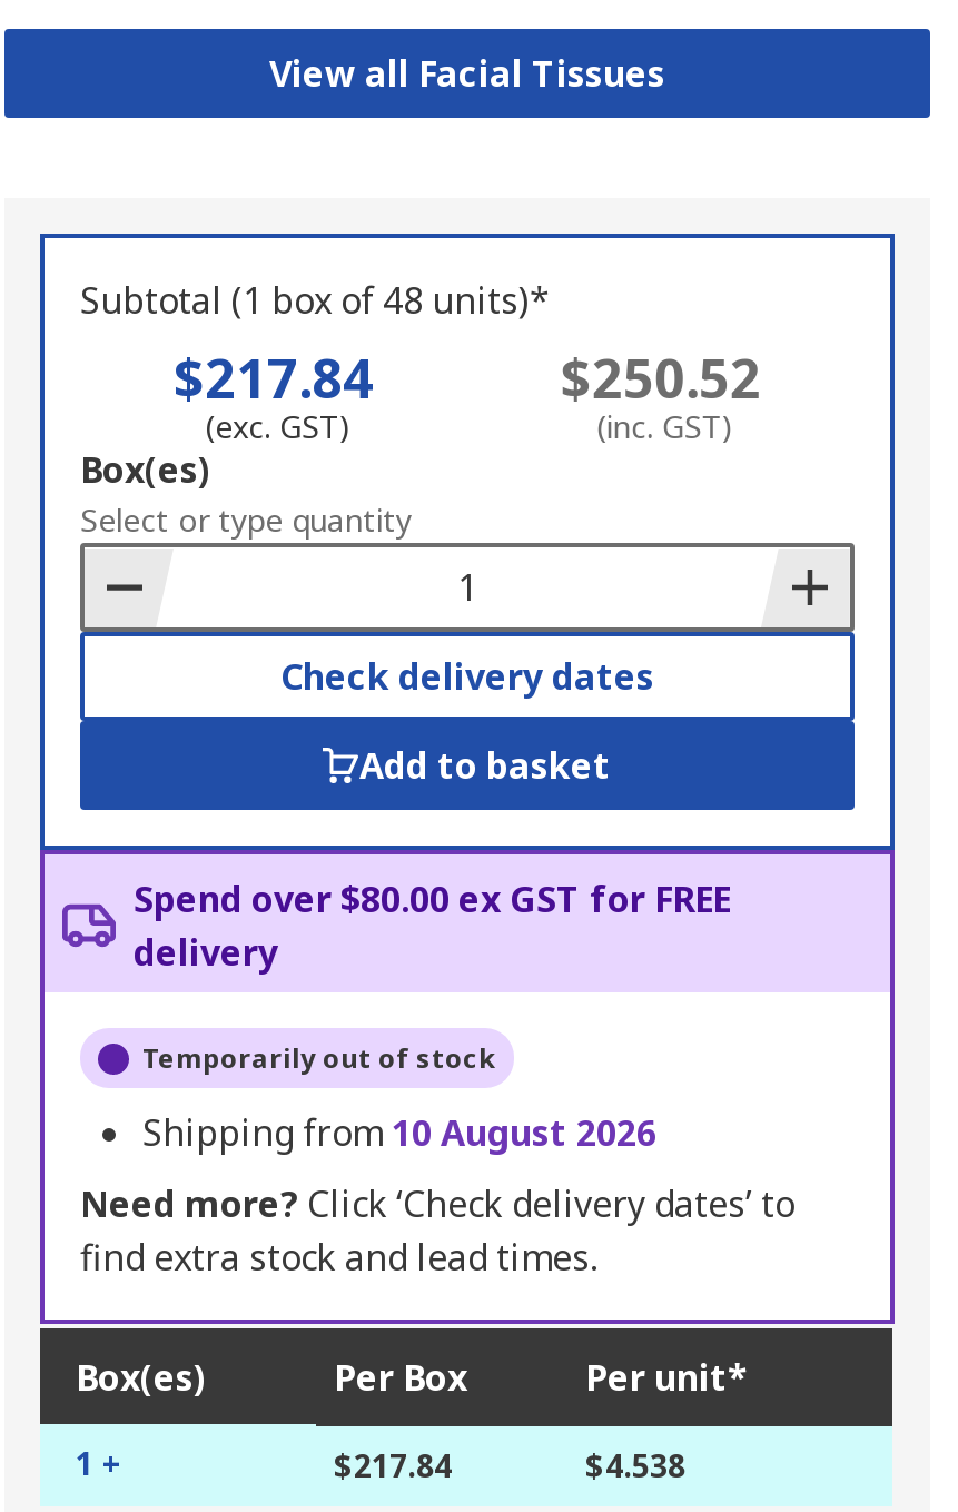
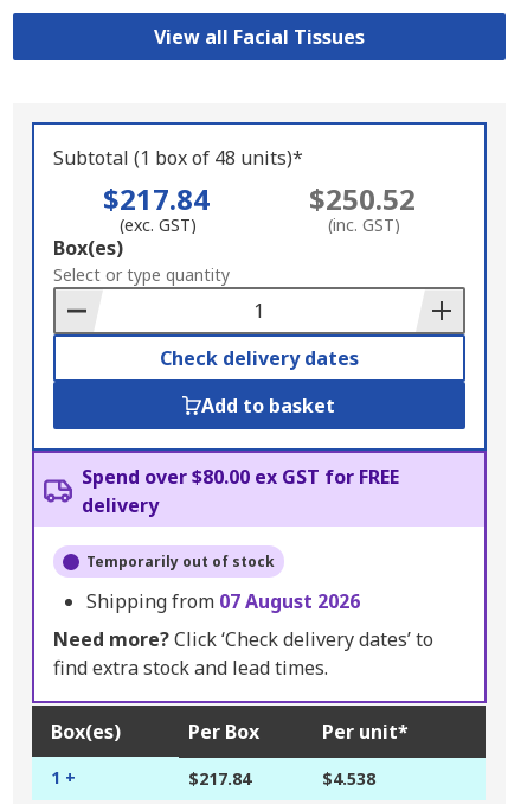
[142,1109,656,1158] Shipping from 10 August 2026 -> [86,589,360,615] Shipping from 07 August 2026

